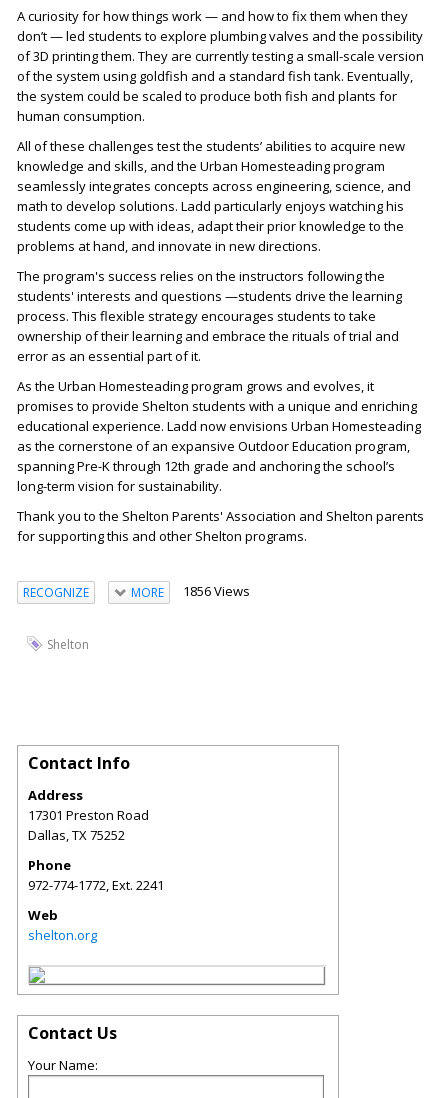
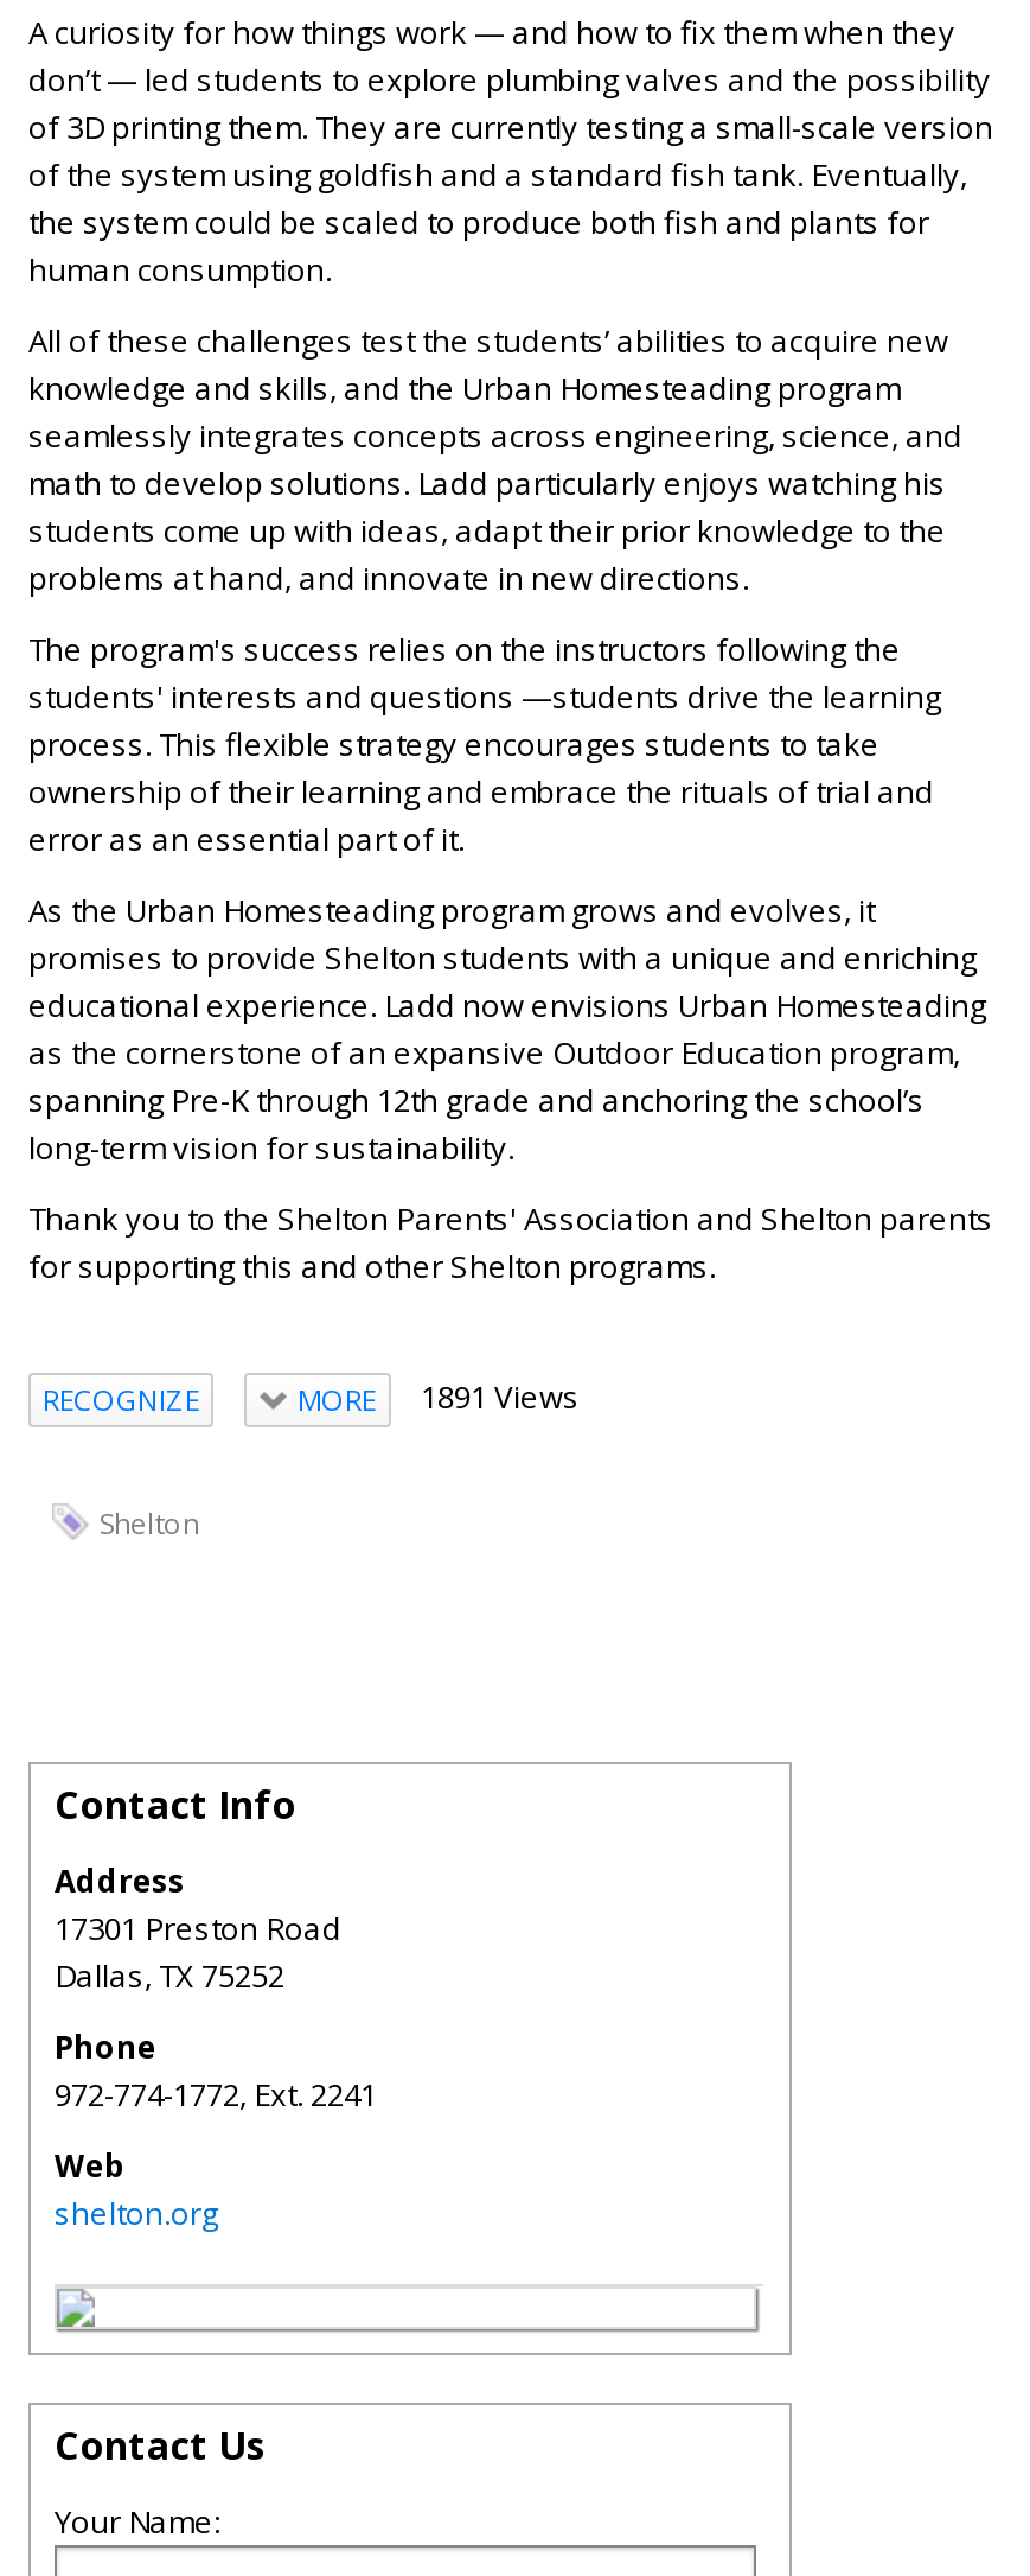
[130,582,249,601] MORE 1856 Views -> [298,1376,580,1421] MORE 1891 Views

